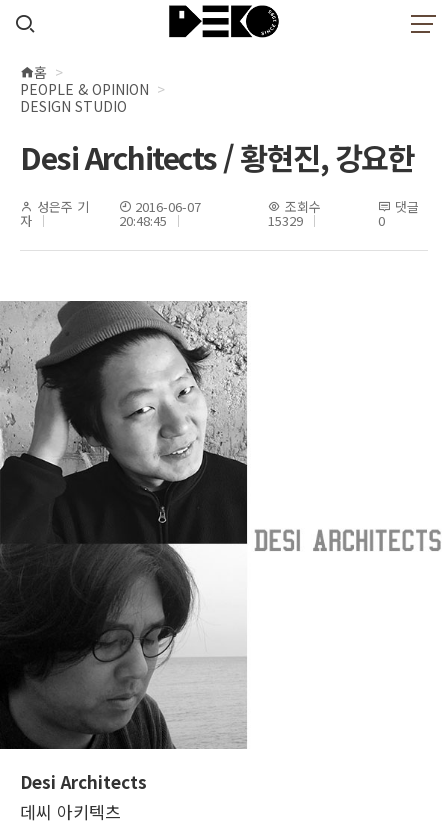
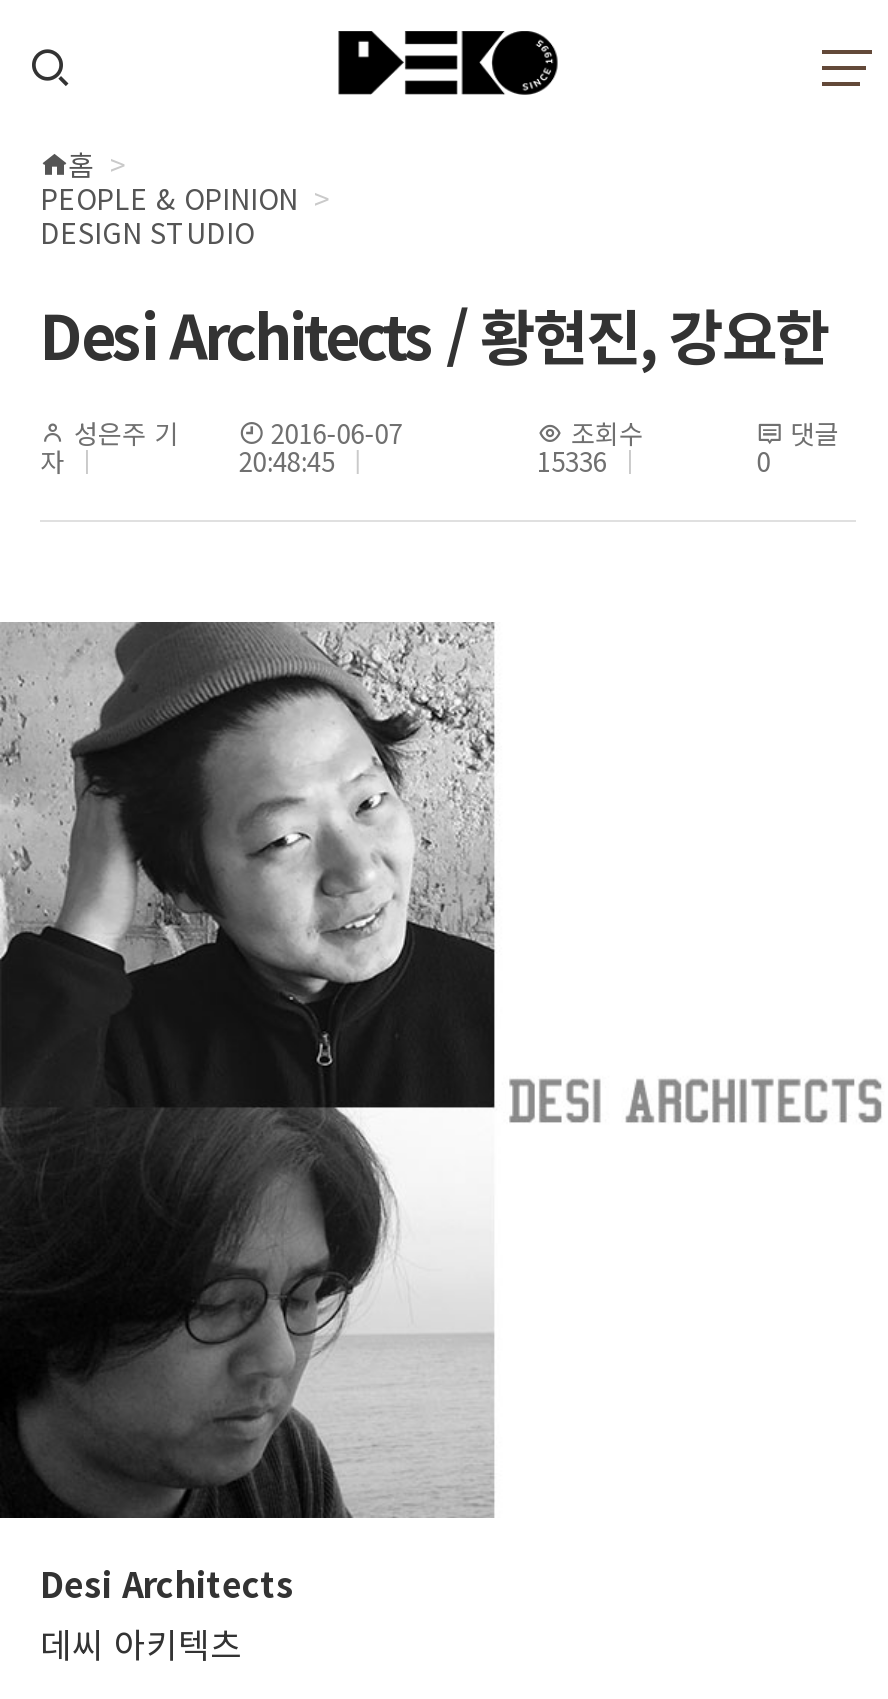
[268,211,303,230] 15329 -> [537,442,607,480] 15336

